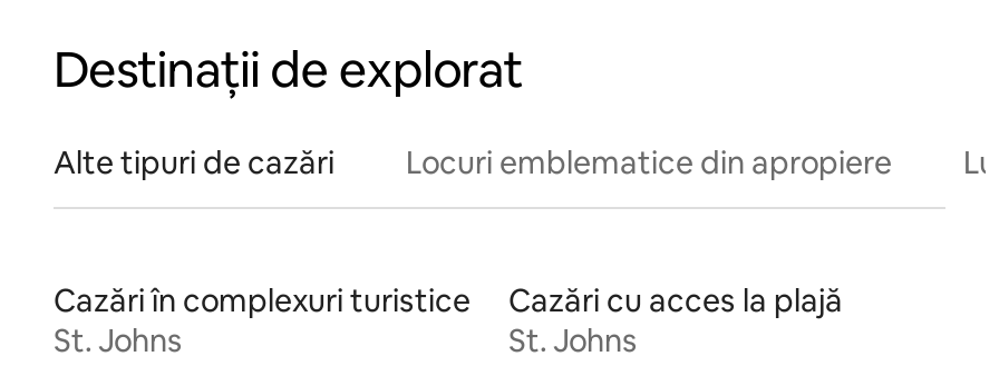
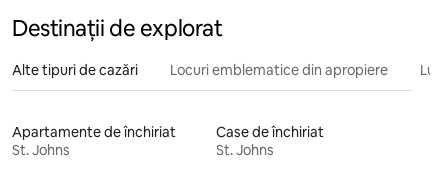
[54,281,471,321] Cazări în complexuri turistice -> [12,123,176,141] Apartamente de închiriat
[508,281,843,321] Cazări cu acces la plajă -> [216,123,324,141] Case de închiriat

